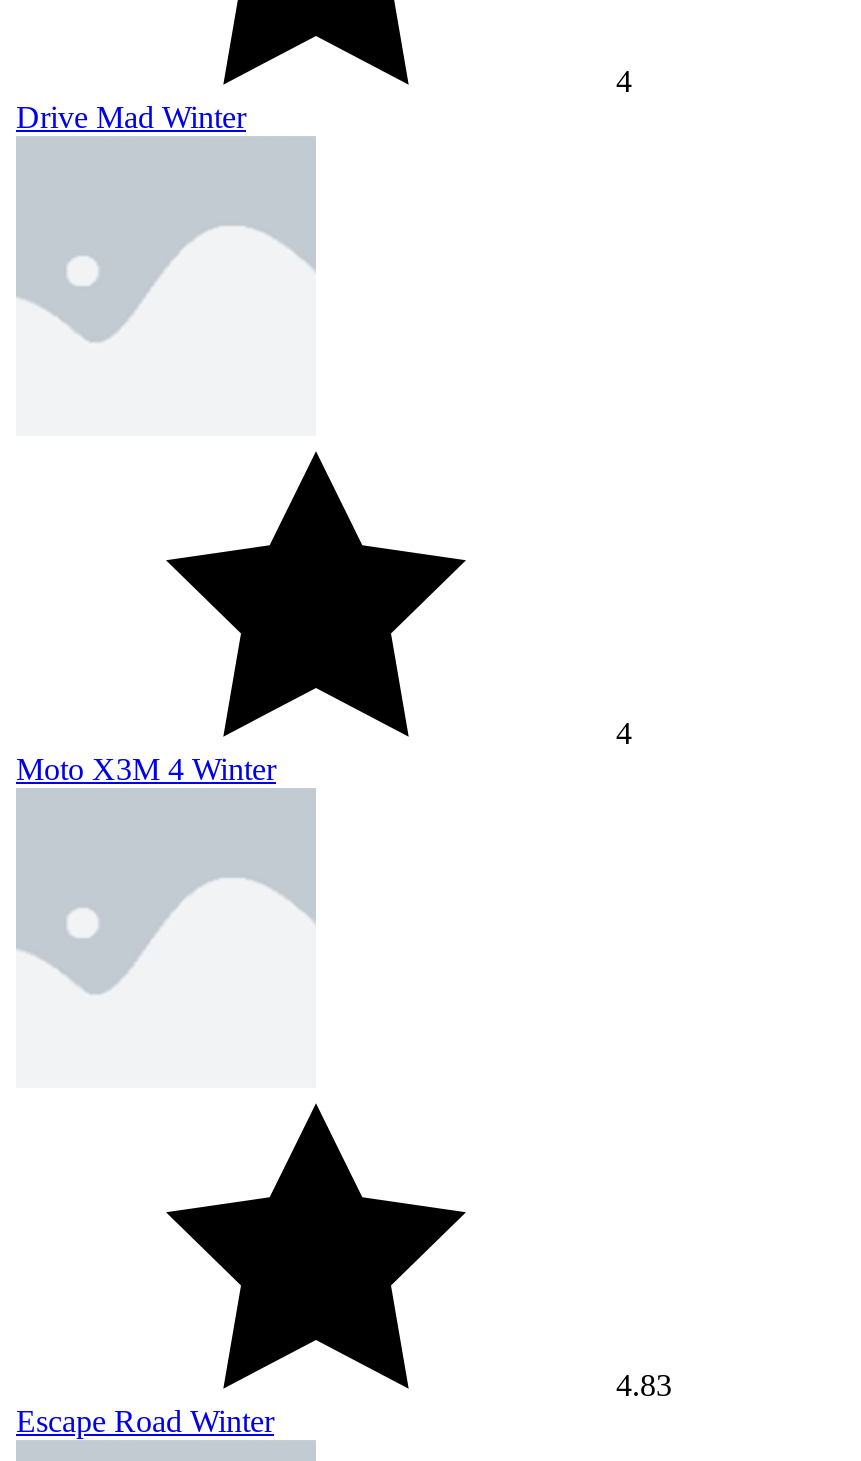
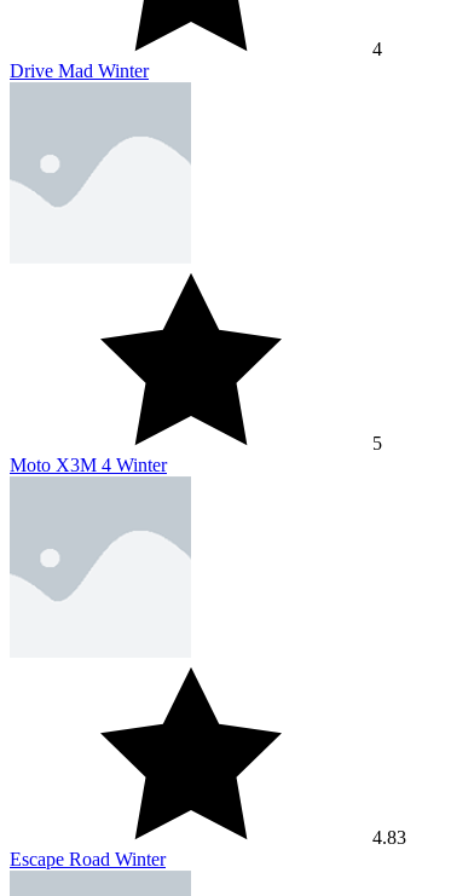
[616,716,632,750] 4 -> [372,433,382,453] 5

